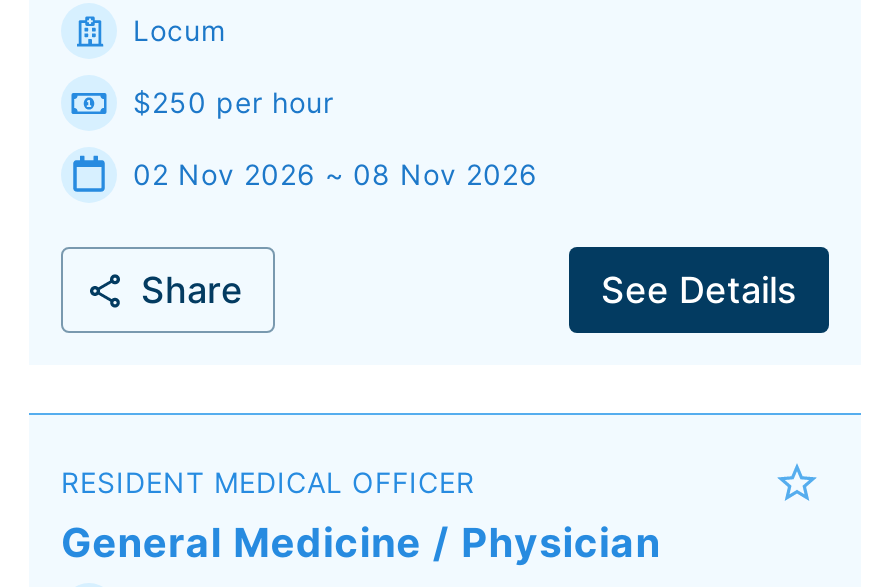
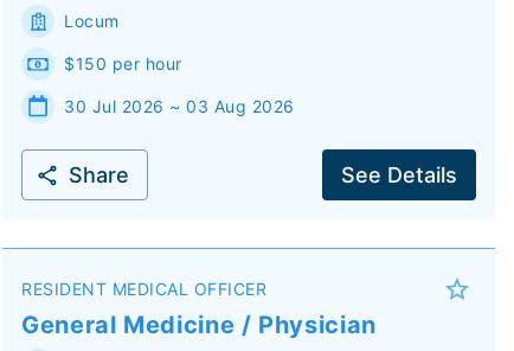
[133,85,334,119] $250 per hour -> [64,53,182,74] $150 per hour
[133,157,538,191] 02 Nov 2026 ~ 08 Nov 2026 -> [64,96,294,116] 30 Jul 2026 ~ 03 Aug 2026

